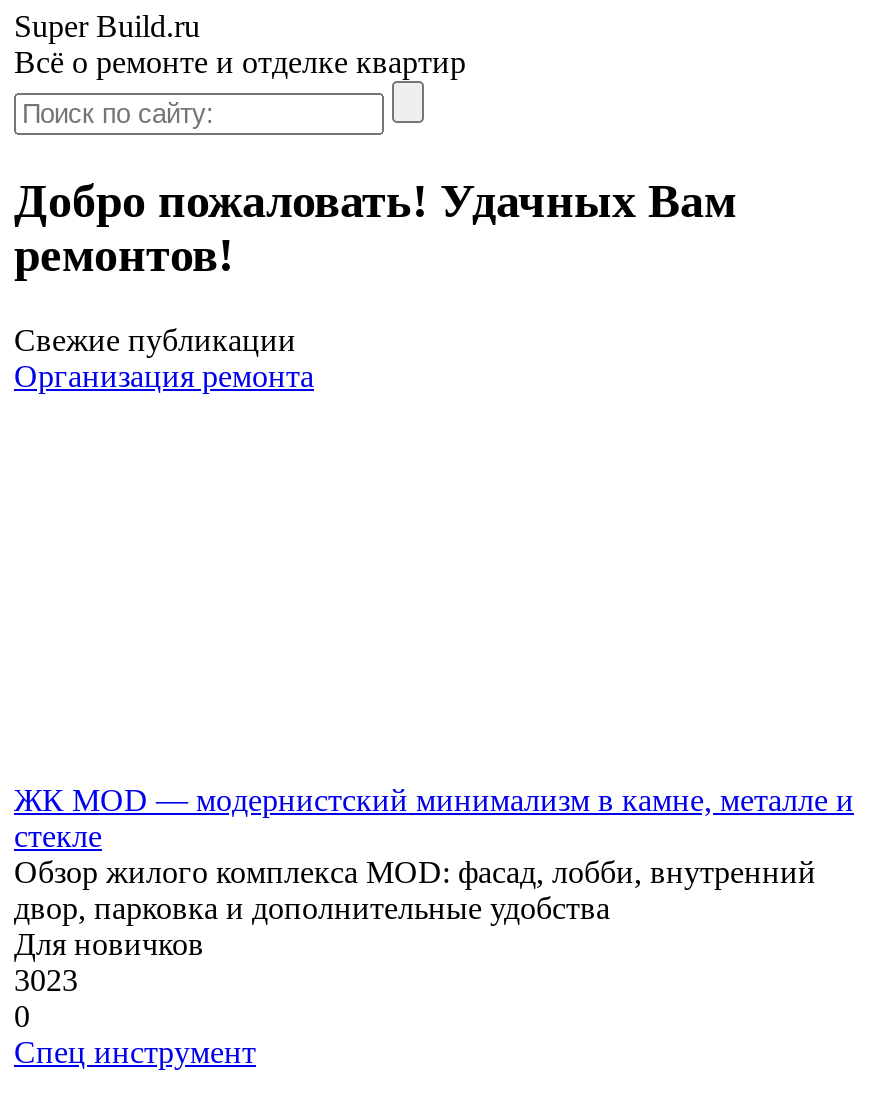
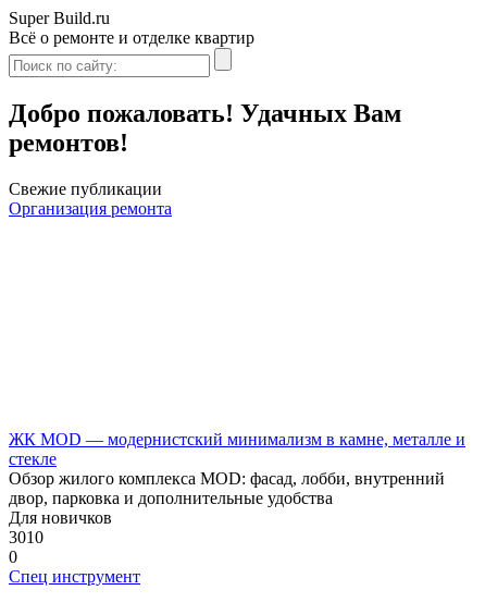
[14,963,78,997] 3023 -> [9,528,43,546] 3010

